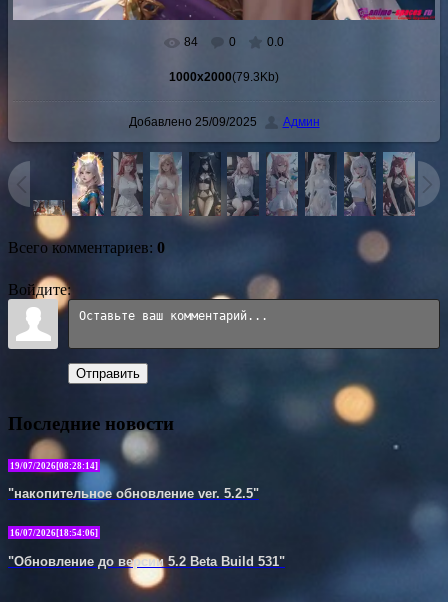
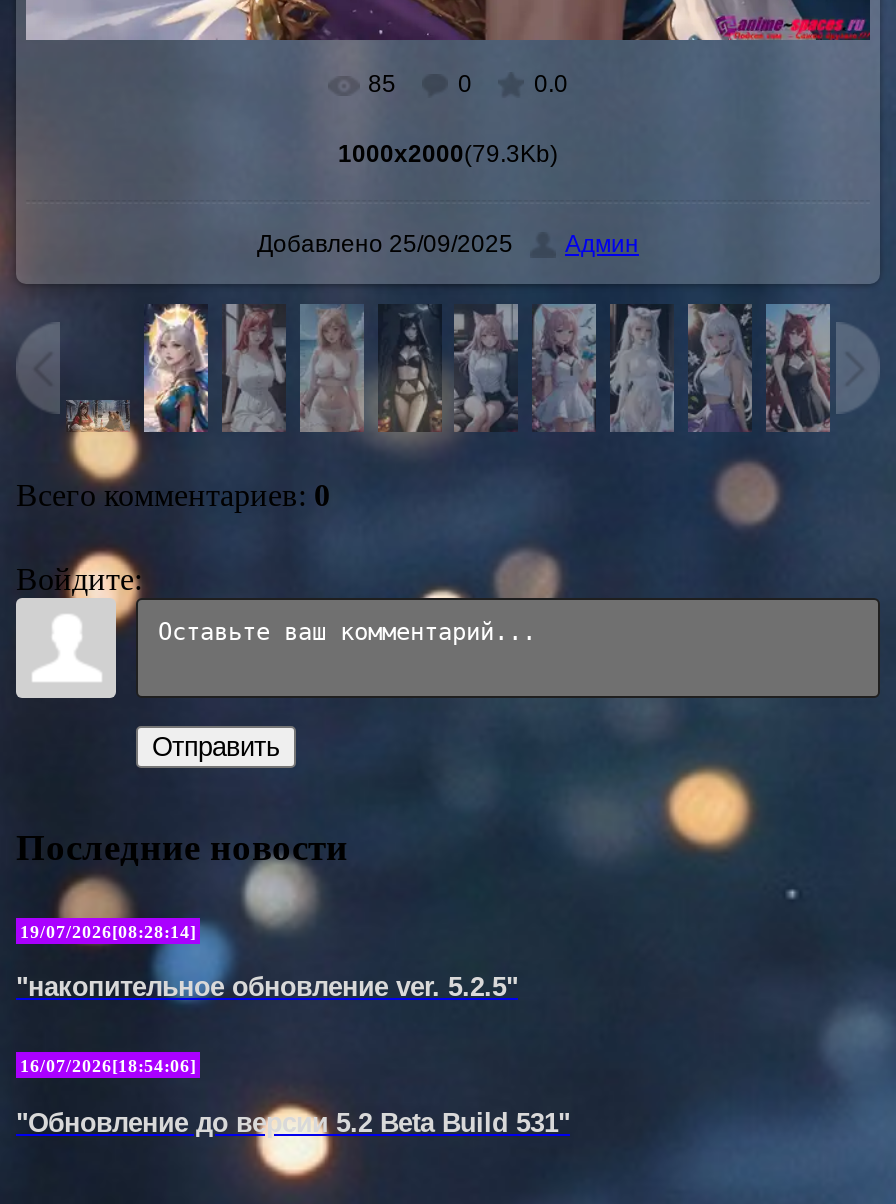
[184,35,198,49] 84 -> [368,70,396,98] 85

